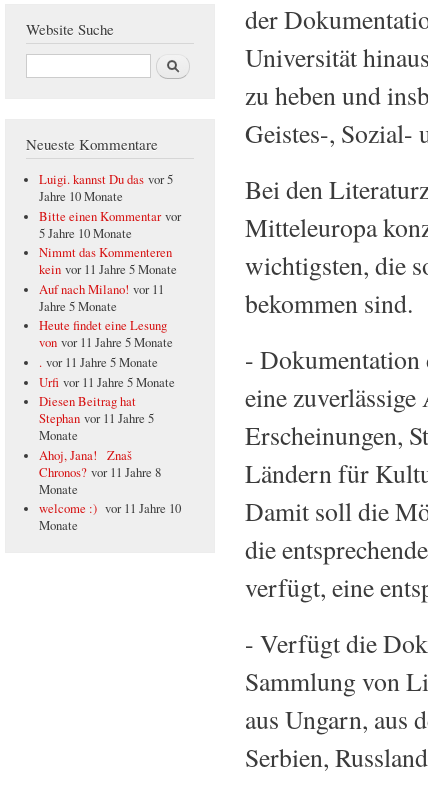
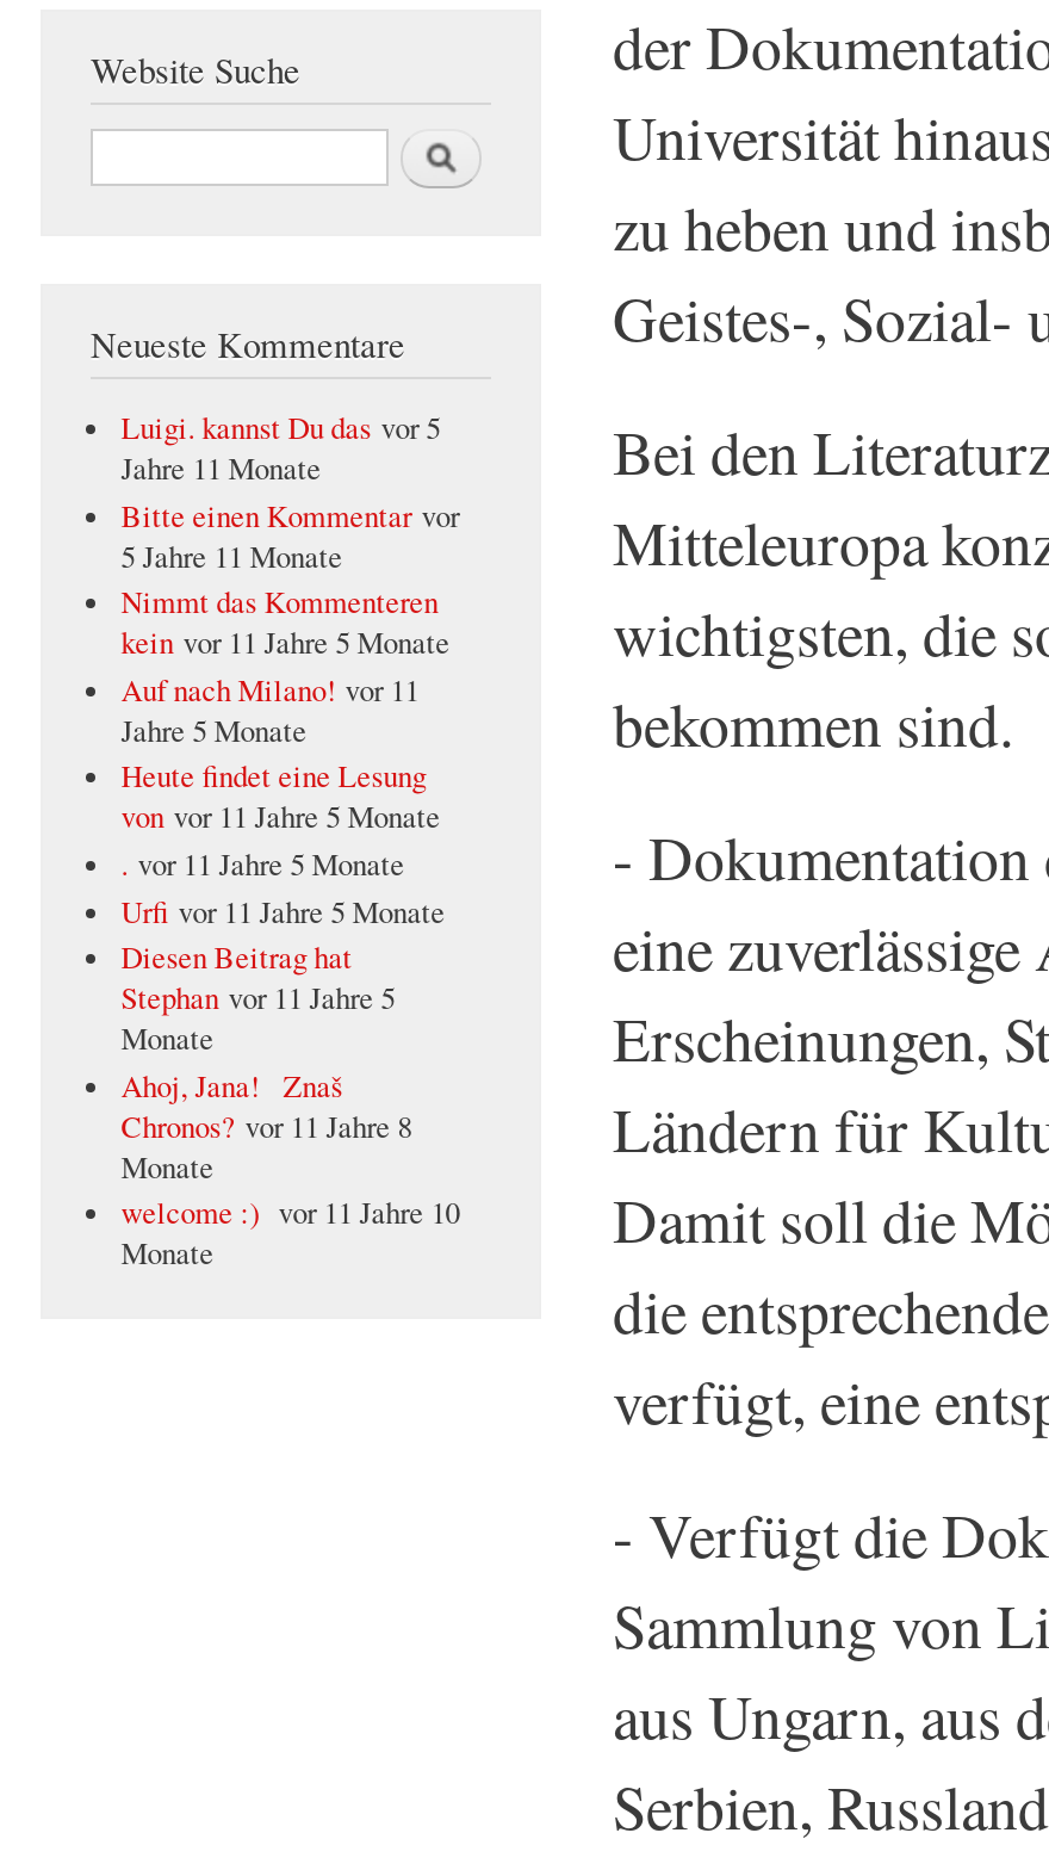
[39,188,123,205] Jahre 10 Monate -> [121,449,321,489] Jahre 11 Monate
[39,225,132,242] 5 Jahre 10 Monate -> [121,536,343,577] 5 Jahre 11 Monate

